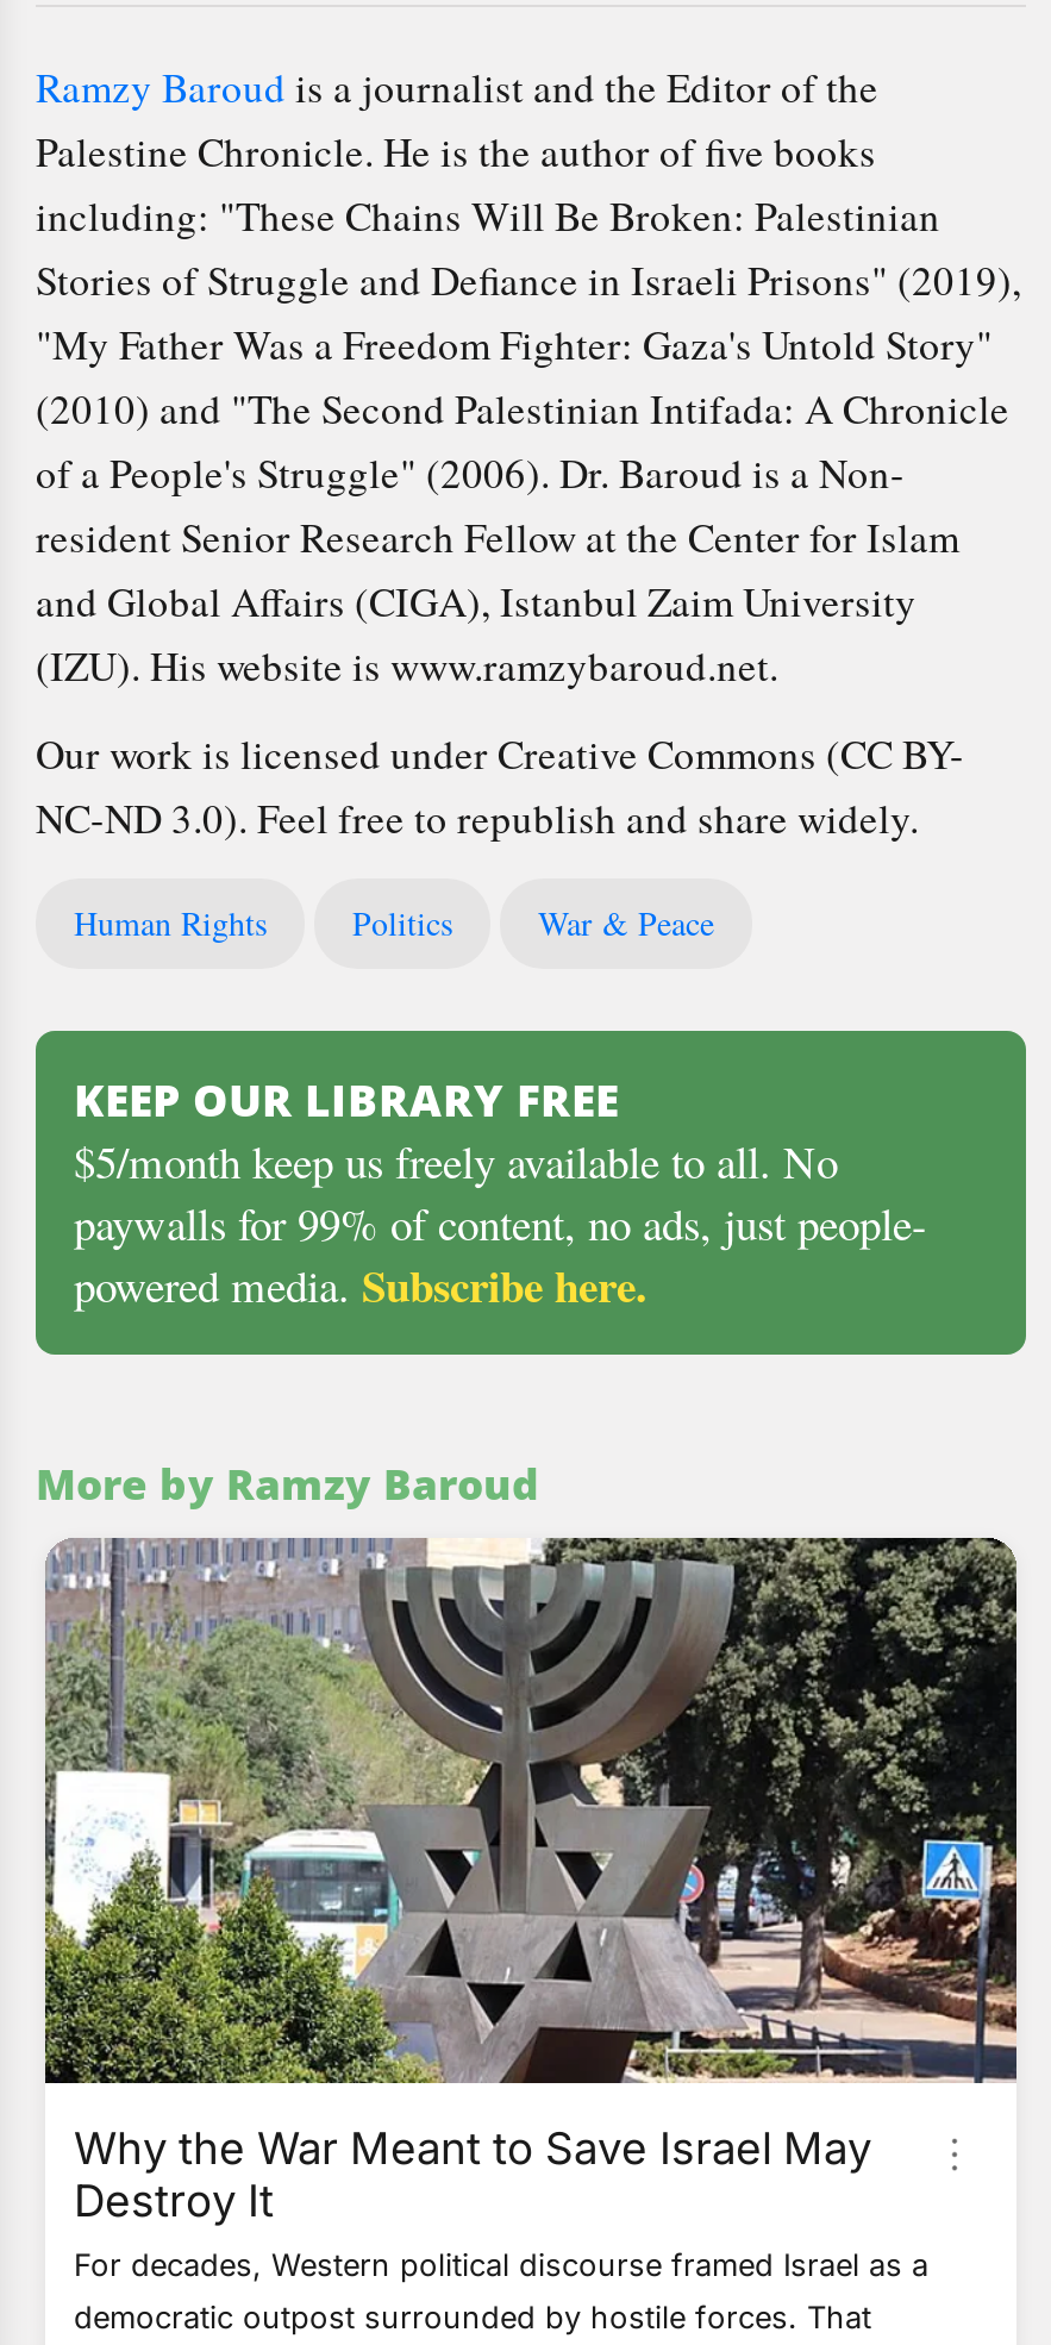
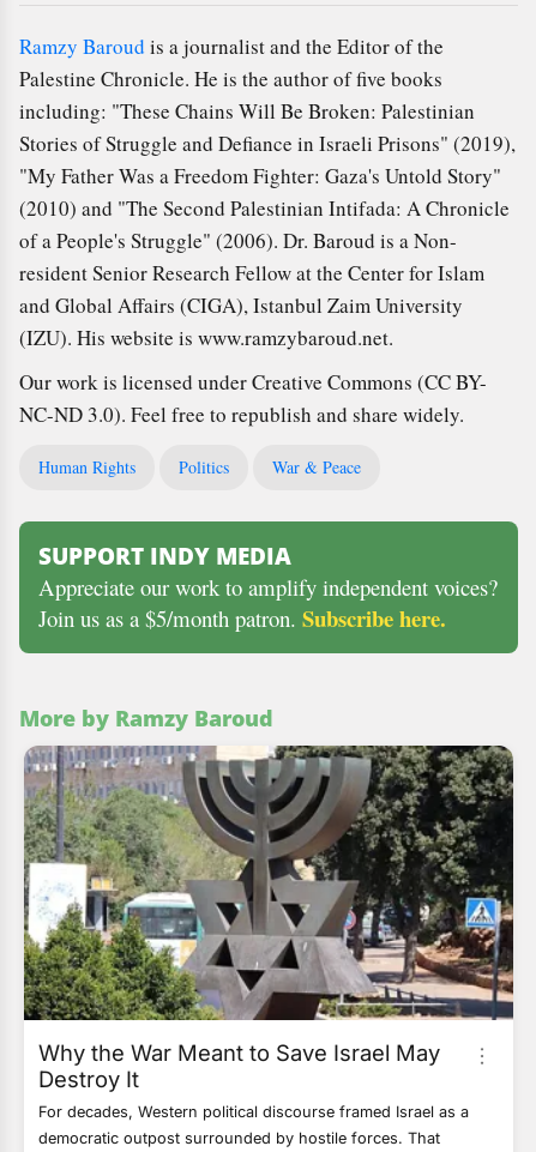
[74,1068,926,1315] KEEP OUR LIBRARY FREE | $5/month keep us freely available to all. No | paywalls for 99% of content, no ads, just people- | powered media. Subscribe here. -> [38,540,498,634] SUPPORT INDY MEDIA | Appreciate our work to amplify independent voices? | Join us as a $5/month patron. Subscribe here.

